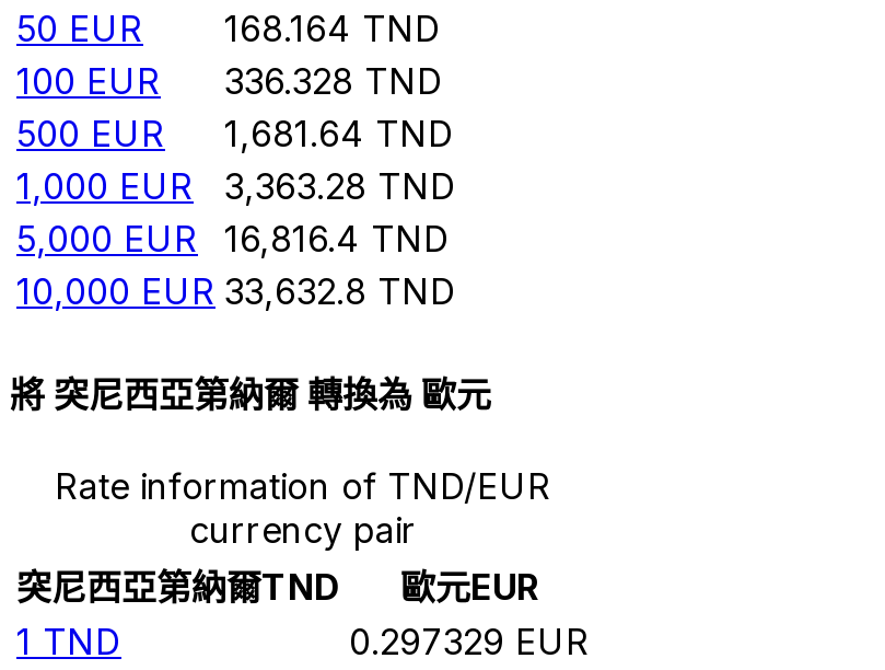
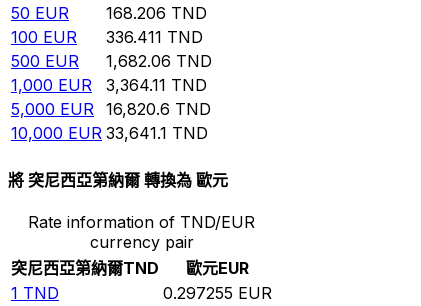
[16,6,441,50] 50 EUR 168.164 TND -> [11,3,207,23] 50 EUR 168.206 TND
[16,59,443,102] 100 EUR 336.328 TND -> [11,27,203,47] 100 EUR 336.411 TND
[16,111,454,155] 500 EUR 1,681.64 TND -> [11,51,212,71] 500 EUR 1,682.06 TND
[16,164,456,208] 1,000 EUR 3,363.28 TND -> [11,75,207,95] 1,000 EUR 3,364.11 TND
[16,216,450,260] 5,000 EUR 16,816.4 TND -> [11,99,211,119] 5,000 EUR 16,820.6 TND
[16,269,456,313] 10,000 EUR 33,632.8 TND -> [11,123,208,143] 10,000 EUR 33,641.1 TND
[349,620,590,664] 0.297329 EUR -> [163,283,272,303] 0.297255 EUR

